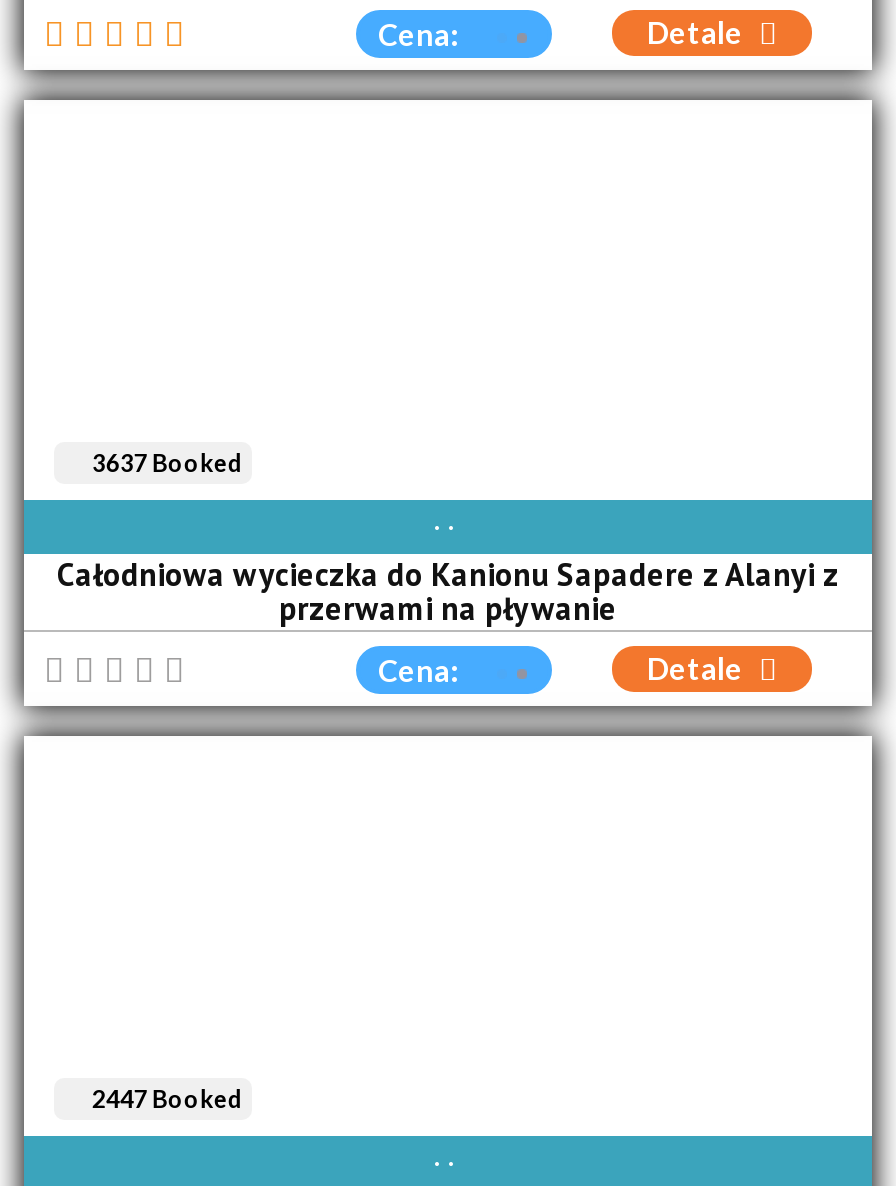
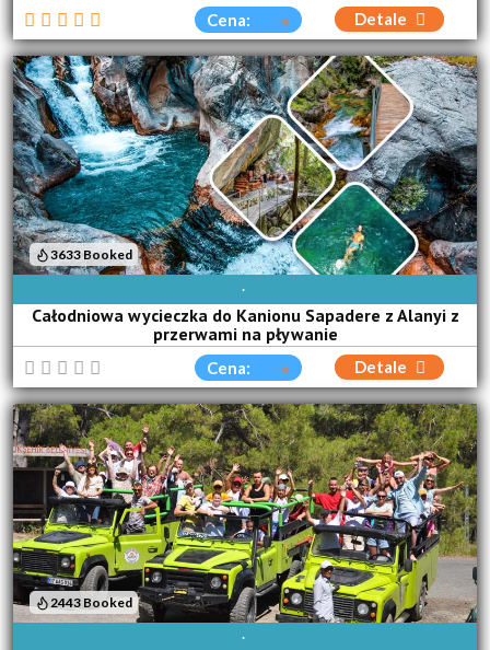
none -> [12,55,478,276] [image]
[92,448,242,478] 3637 Booked -> [50,246,132,263] 3633 Booked
none -> [12,403,478,624] [image]
[92,1084,242,1114] 2447 Booked -> [50,594,132,611] 2443 Booked

